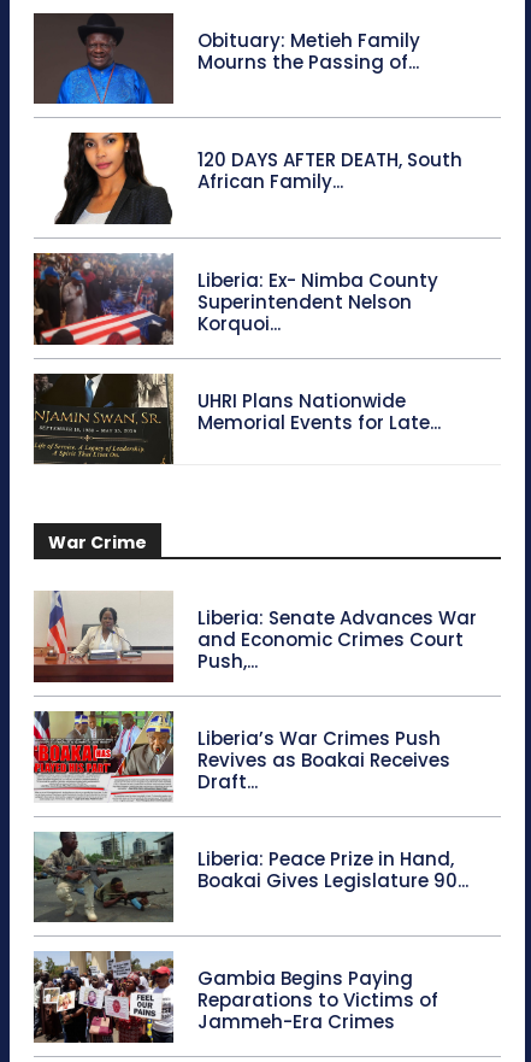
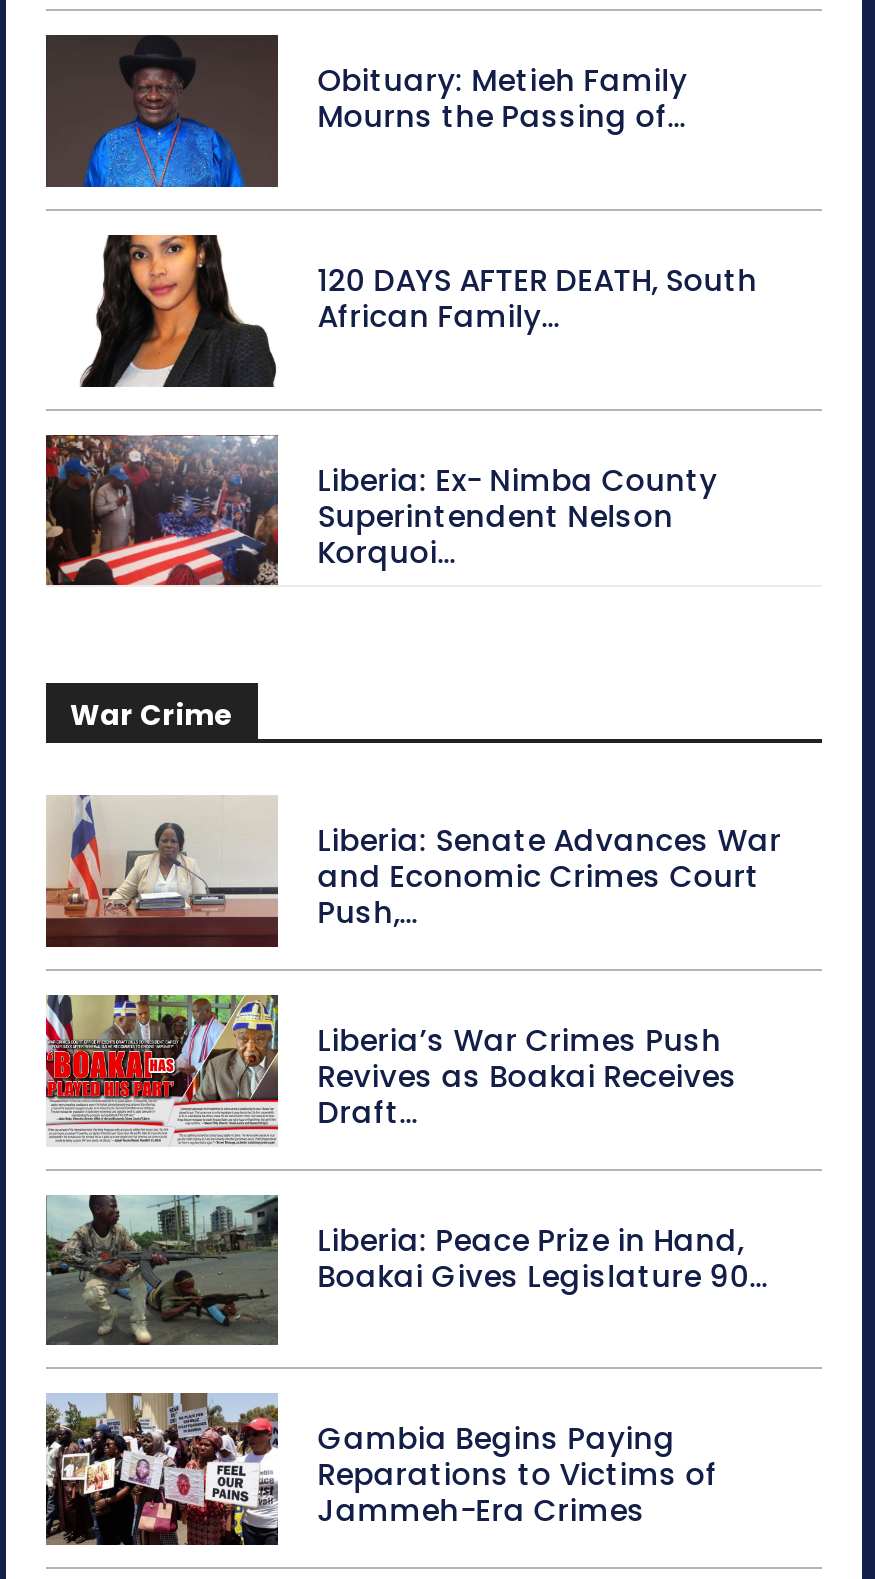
[33,372,440,465] [image] | UHRI Plans Nationwide | Memorial Events for Late... -> none

